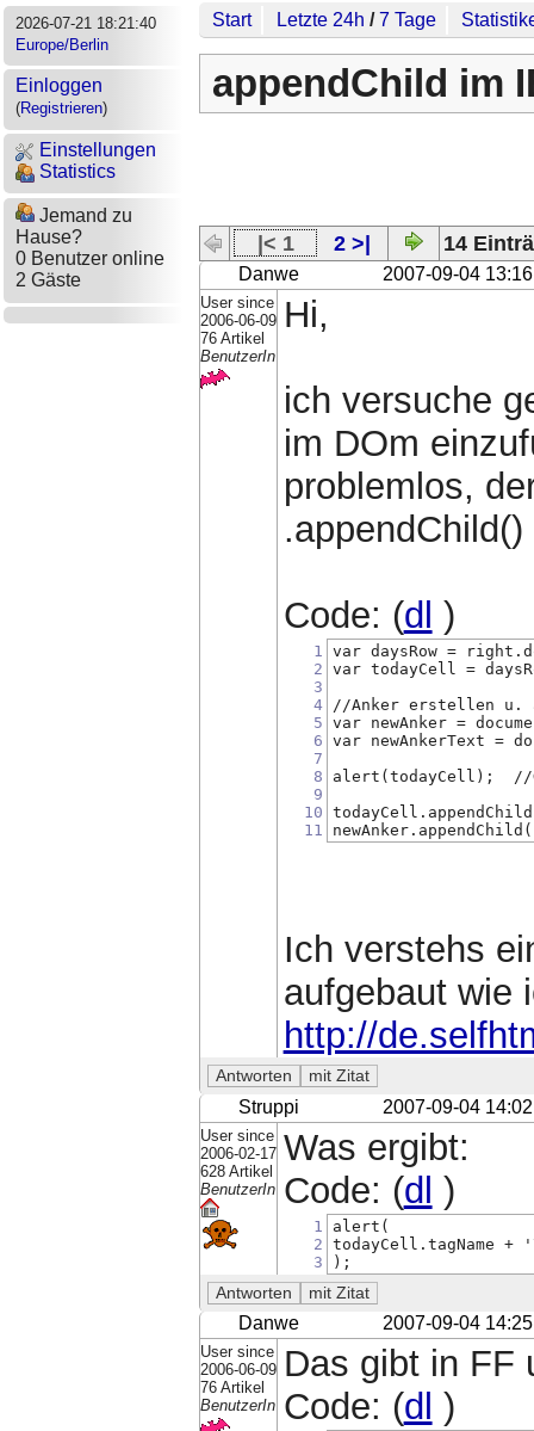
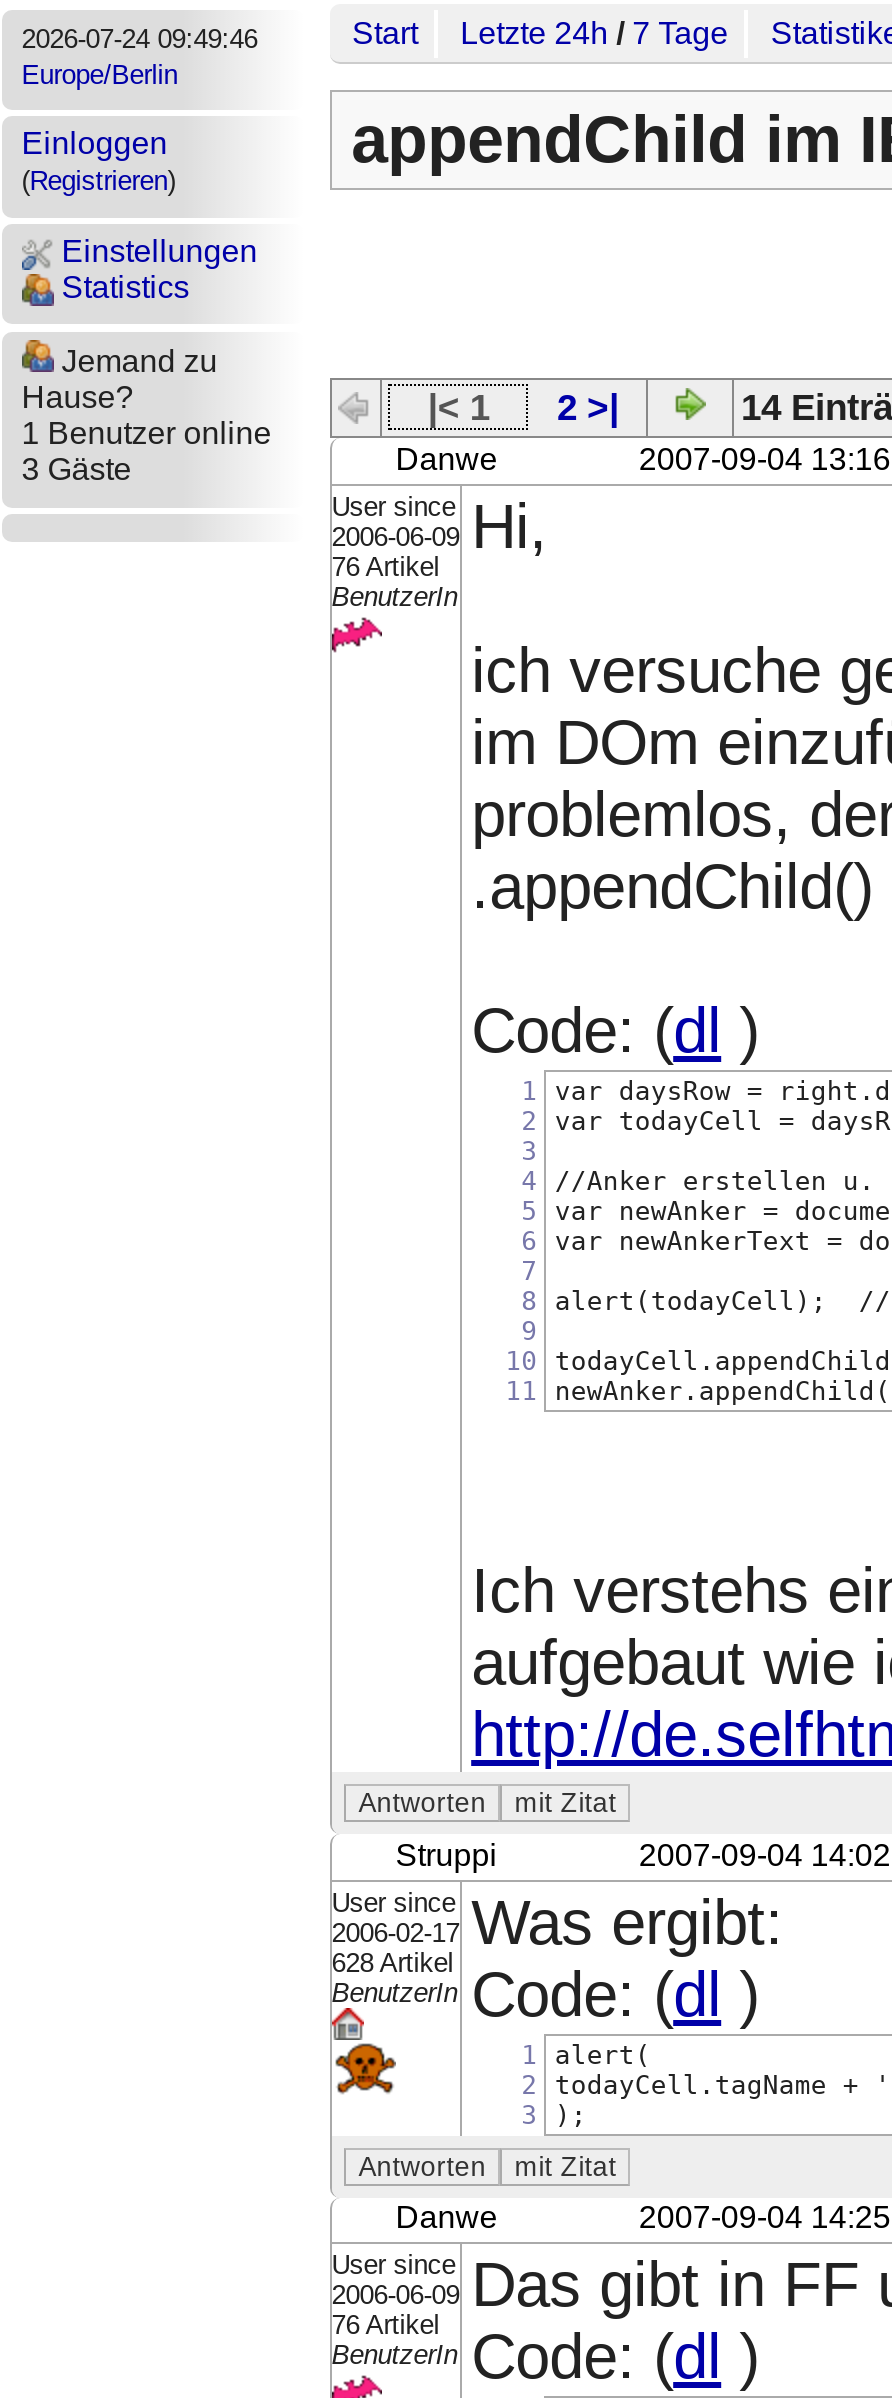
[15,14,156,32] 2026-07-21 18:21:40 -> [22,23,258,53] 2026-07-24 09:49:46
[15,249,164,269] 0 Benutzer online -> [22,417,272,451] 1 Benutzer online
[15,270,81,290] 2 Gäste -> [22,453,132,487] 3 Gäste

